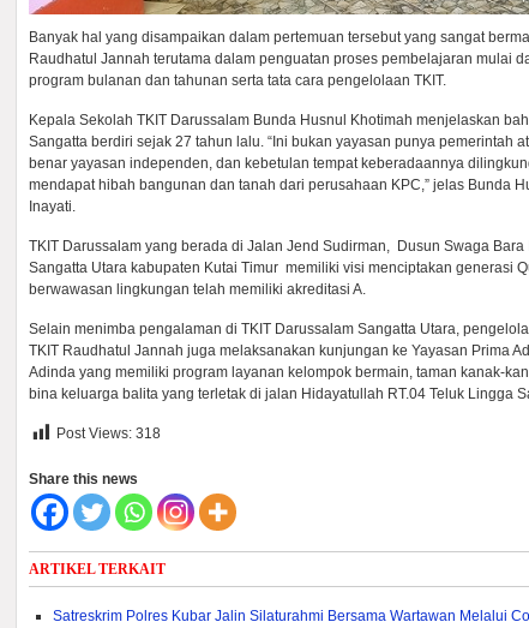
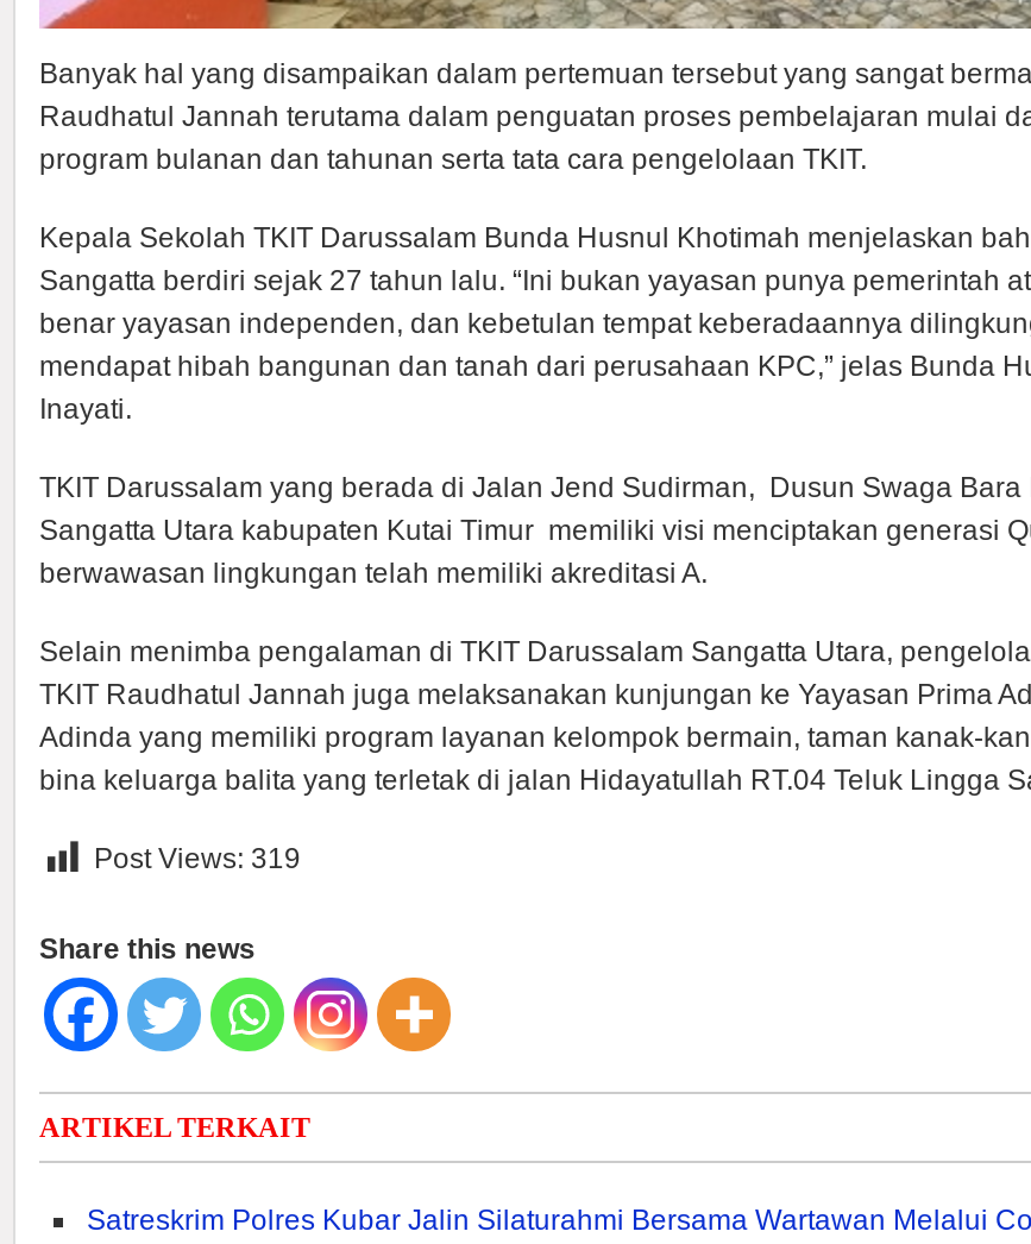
[56,425,161,442] Post Views: 318 -> [94,842,301,876] Post Views: 319

